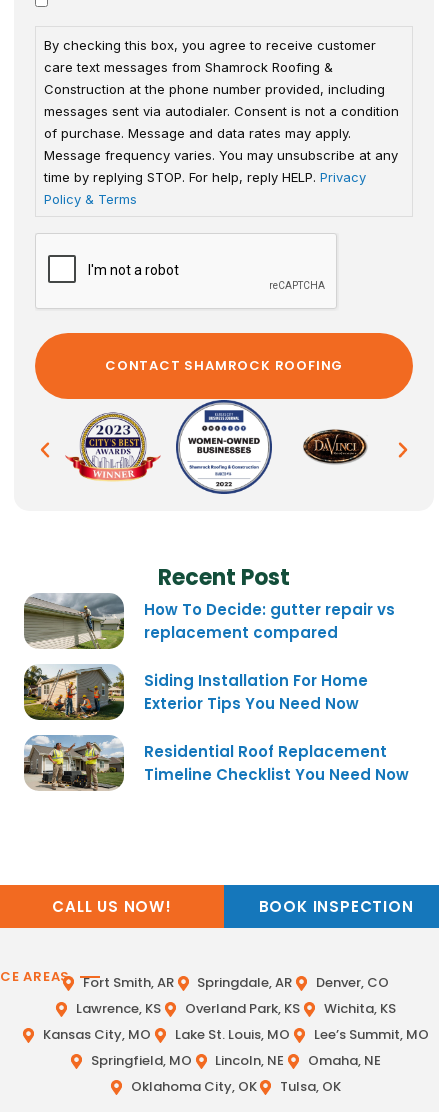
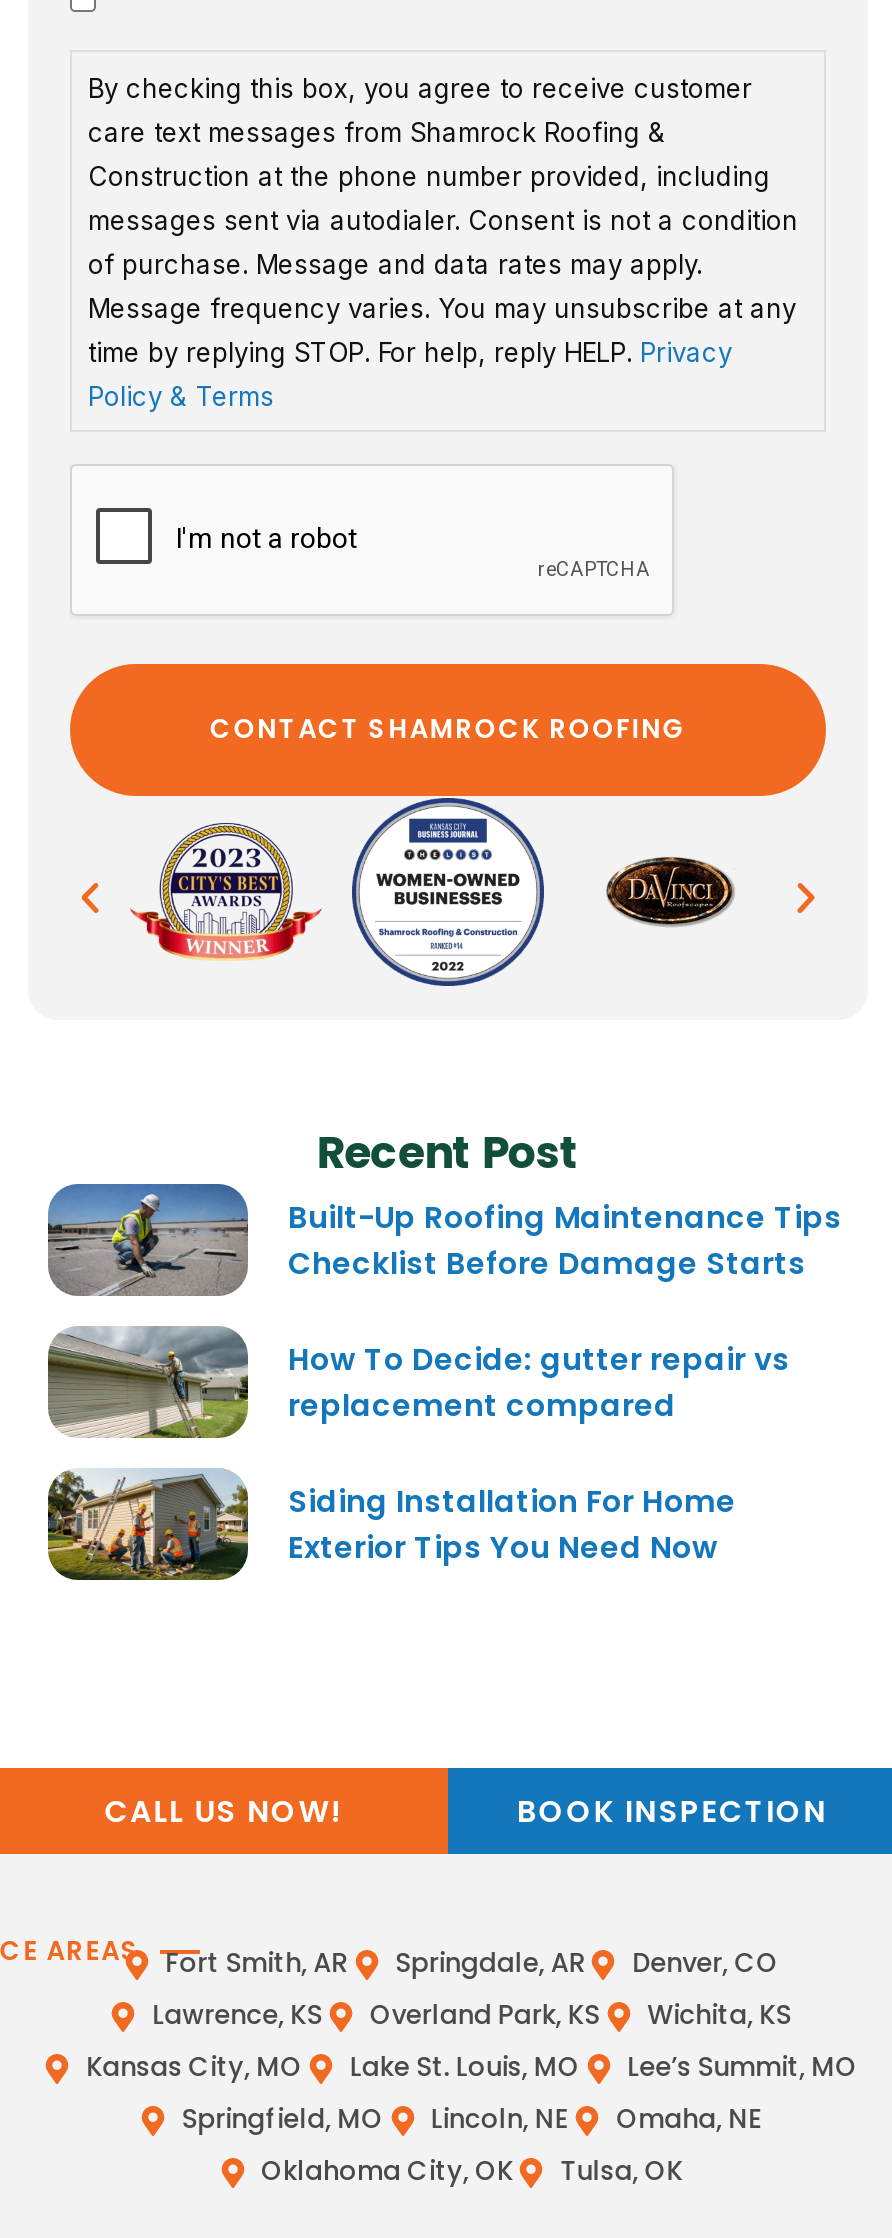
none -> [46,1184,842,1296] [image] | Built-Up Roofing Maintenance Tips | Checklist Before Damage Starts
moved [23,592,395,714] -> [46,1324,790,1568]: [image] | How To Decide: gutter repair vs | replacement compared | Siding Installation For Home | Exterior Tips You Need Now
[23,735,409,791] [image] | Residential Roof Replacement | Timeline Checklist You Need Now -> none

